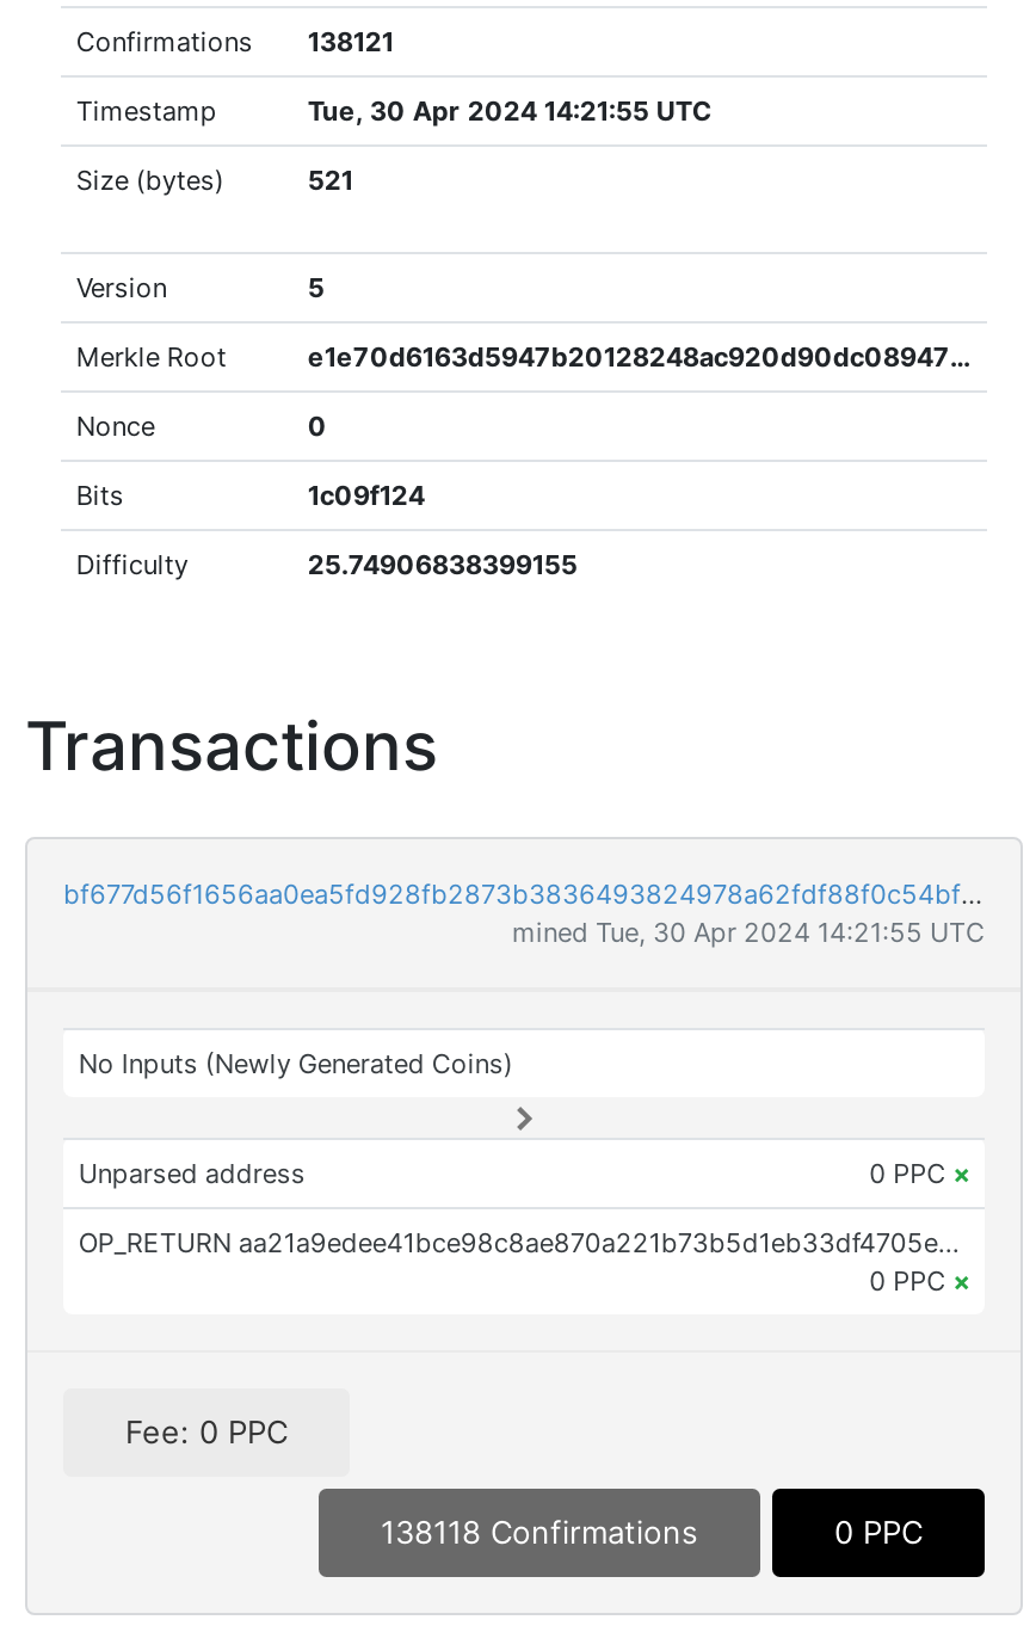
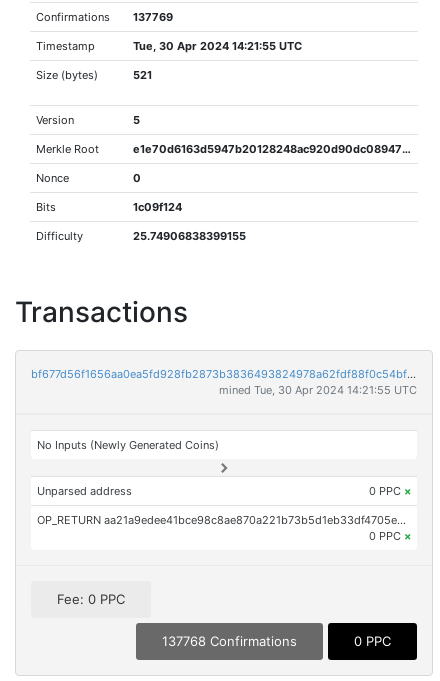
[76,25,394,58] Confirmations 138121 -> [36,10,173,24] Confirmations 137769
[381,1513,698,1552] 138118 Confirmations -> [162,633,297,649] 137768 Confirmations

